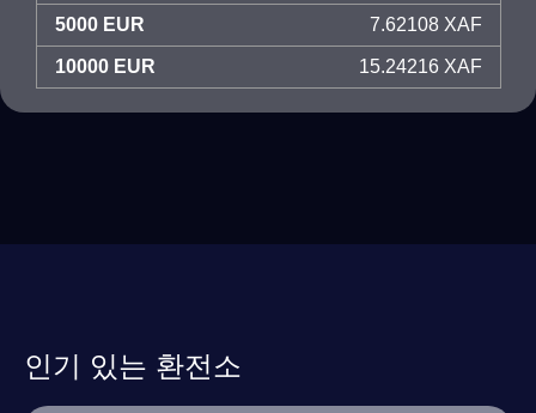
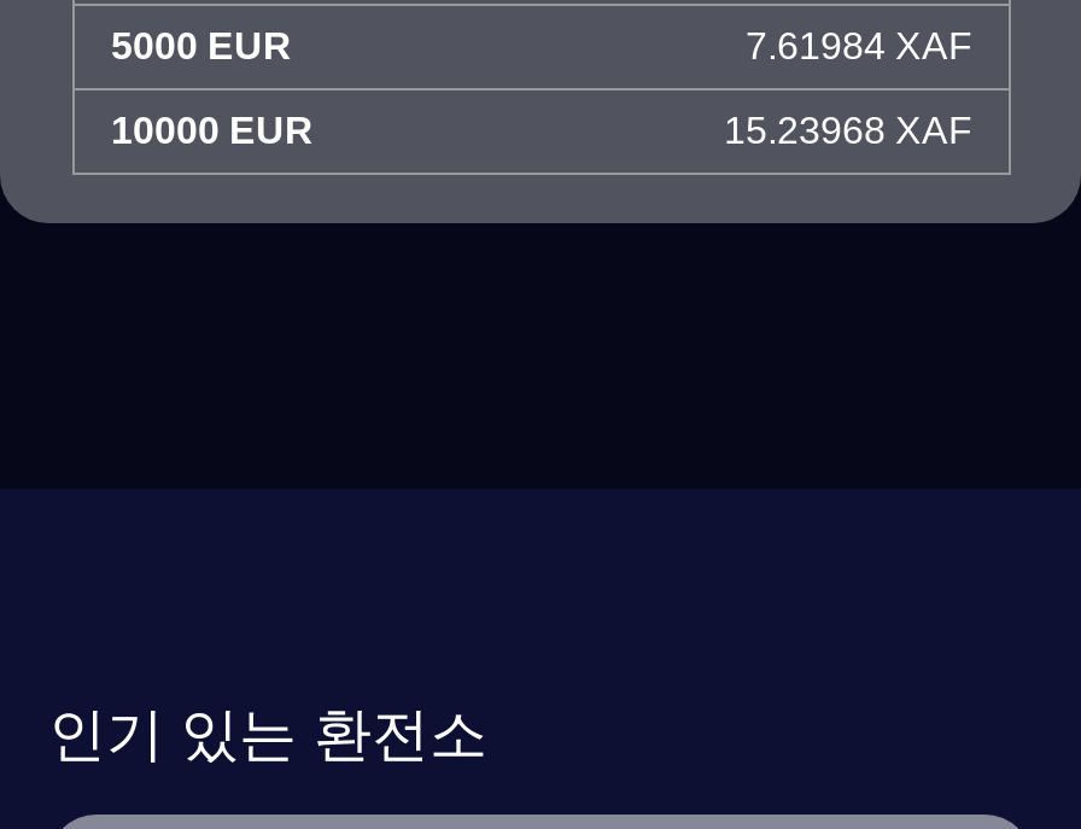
[370,14,482,35] 7.62108 XAF -> [746,25,972,66] 7.61984 XAF
[359,56,482,77] 15.24216 XAF -> [724,110,972,151] 15.23968 XAF

